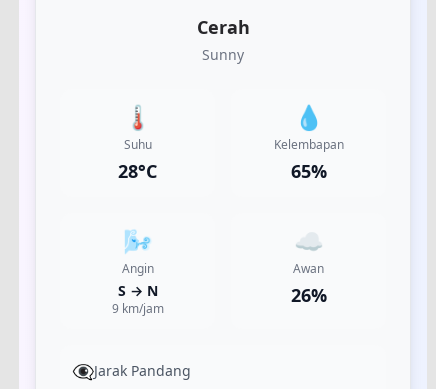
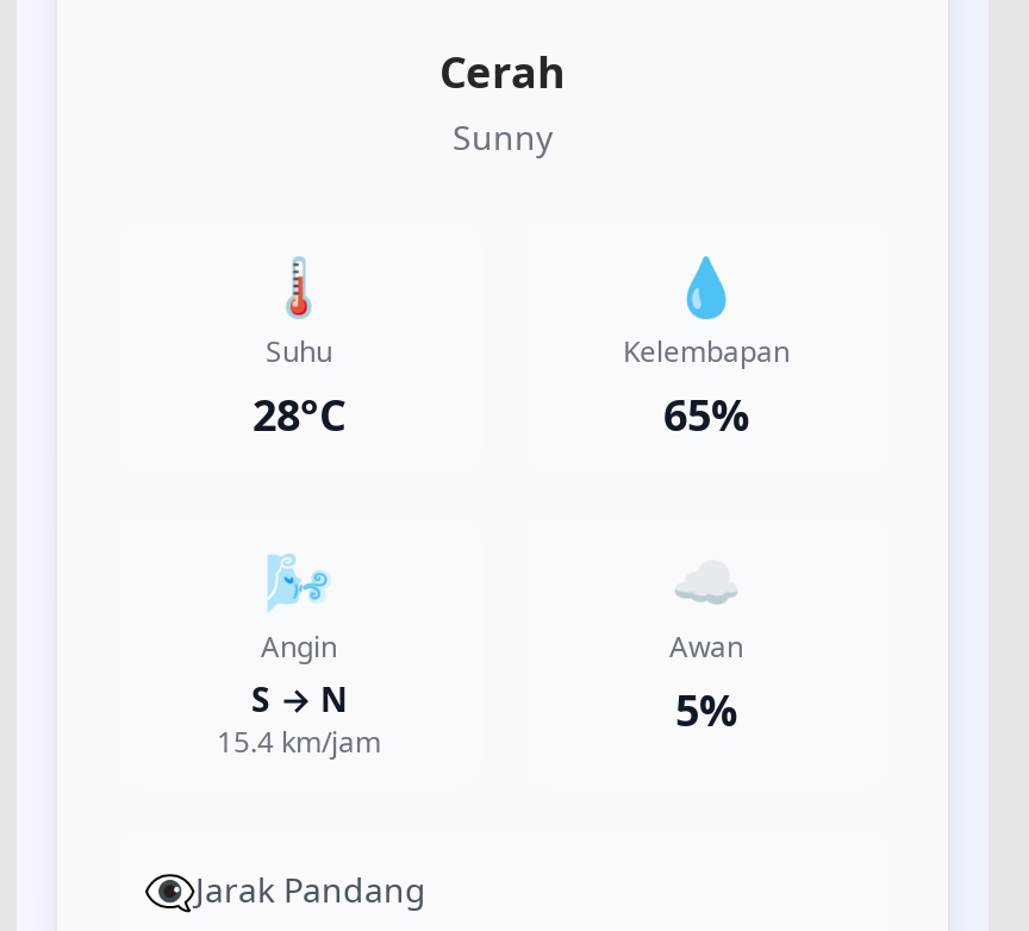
[290,283,326,307] 26% -> [675,681,737,738] 5%
[111,300,163,317] 9 km/jam -> [217,721,381,762] 15.4 km/jam

